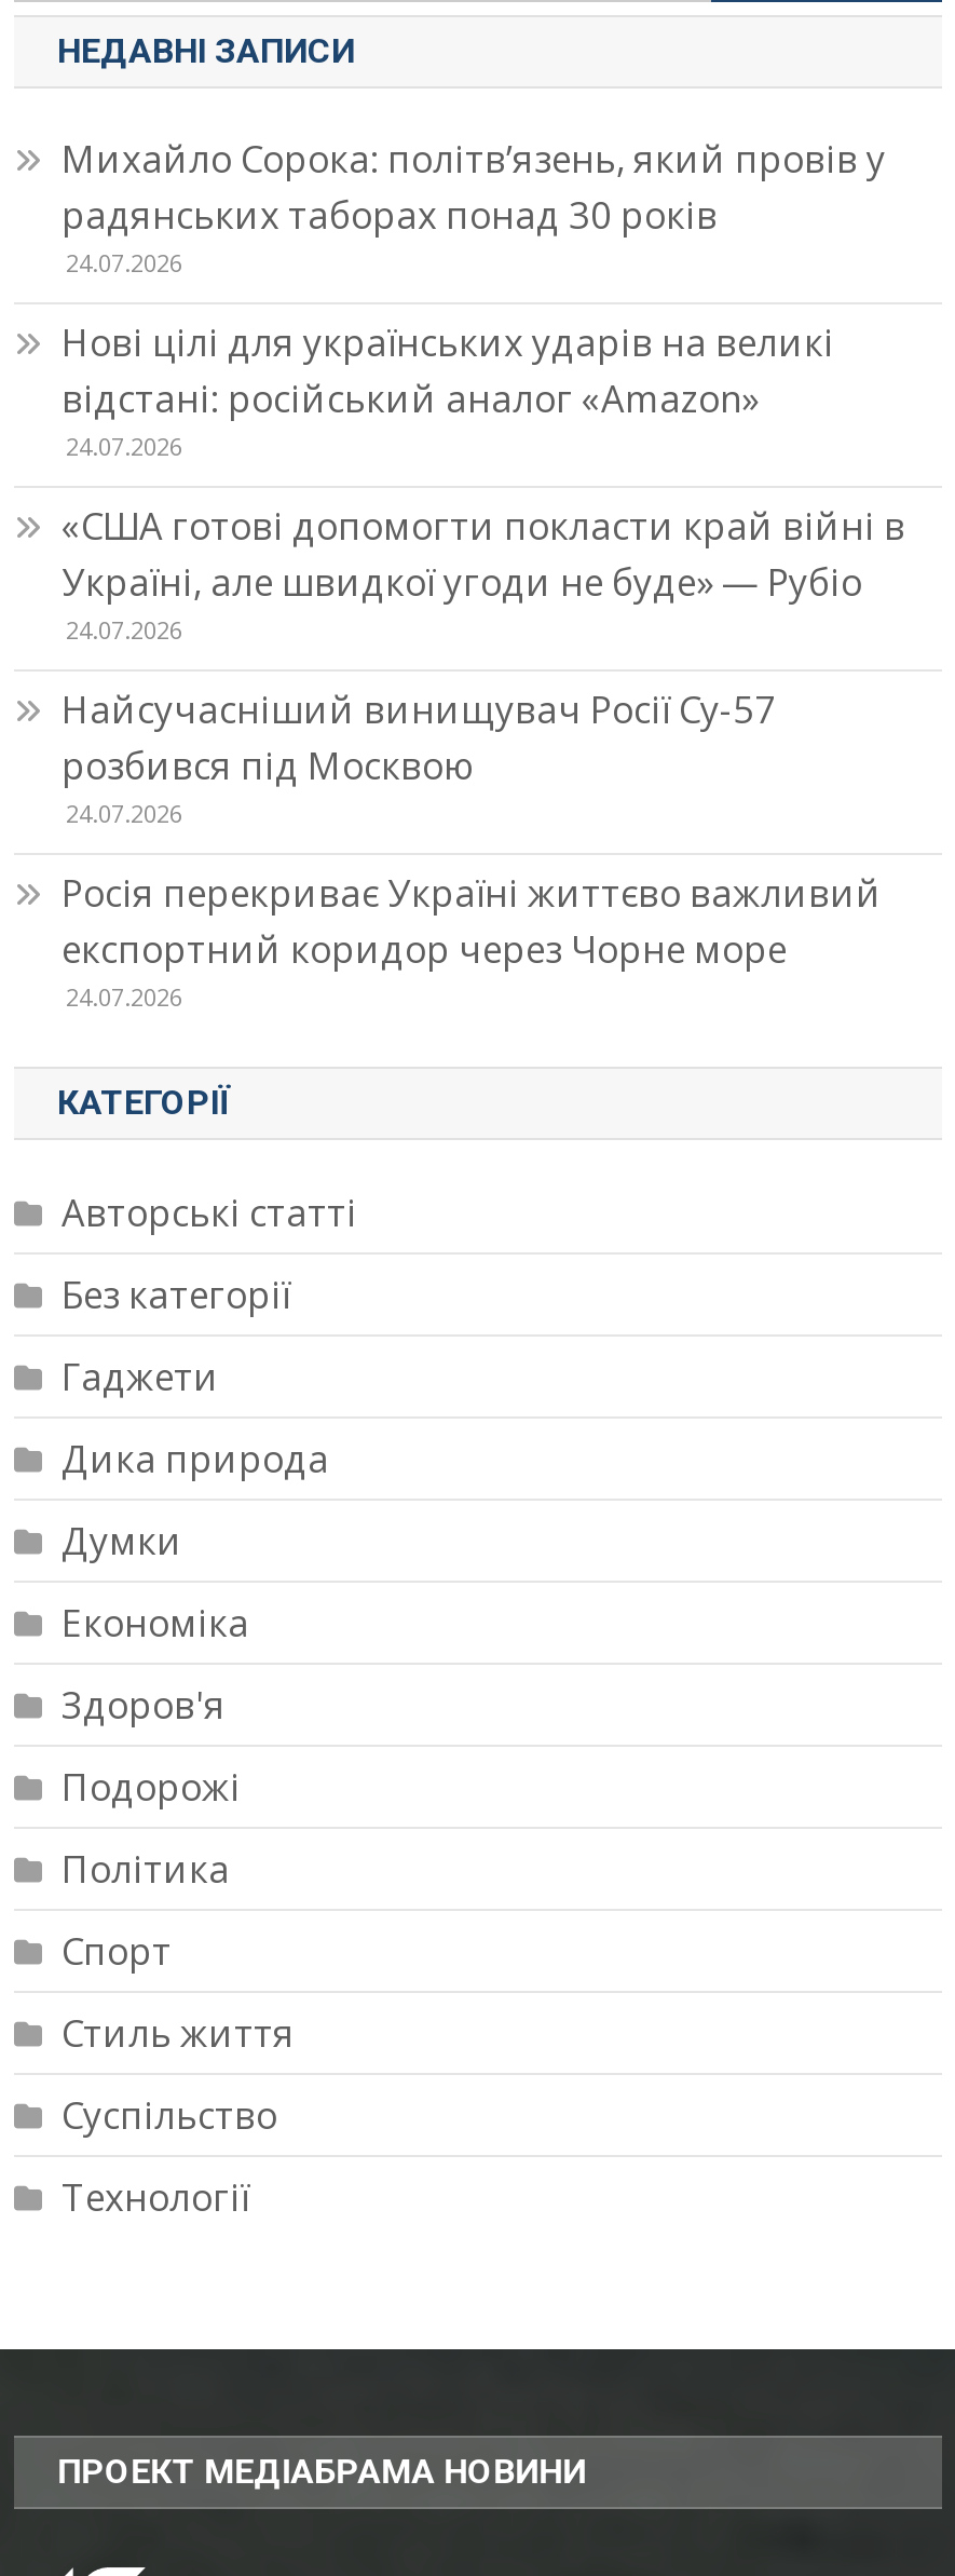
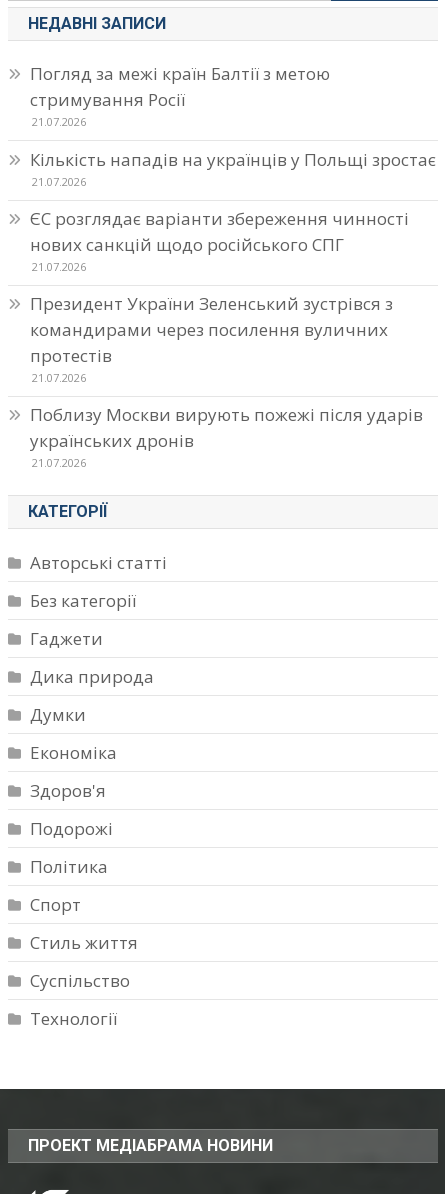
[62,134,886,279] Михайло Сорока: політв’язень, який провів у | радянських таборах понад 30 років | 24.07.2026 -> [30,62,330,129] Погляд за межі країн Балтії з метою | стримування Росії | 21.07.2026
[62,318,834,463] Нові цілі для українських ударів на великі | відстані: російський аналог «Amazon» | 24.07.2026 -> [30,148,436,189] Кількість нападів на українців у Польщі зростає | 21.07.2026
[62,501,905,646] «США готові допомогти покласти край війні в | Україні, але швидкої угоди не буде» — Рубіо | 24.07.2026 -> [30,207,409,274] ЄС розглядає варіанти збереження чинності | нових санкцій щодо російського СПГ | 21.07.2026
[62,685,776,830] Найсучасніший винищувач Росії Су-57 | розбився під Москвою | 24.07.2026 -> [30,292,393,385] Президент України Зеленський зустрівся з | командирами через посилення вуличних | протестів | 21.07.2026
[62,868,882,1013] Росія перекриває Україні життєво важливий | експортний коридор через Чорне море | 24.07.2026 -> [30,403,423,470] Поблизу Москви вирують пожежі після ударів | українських дронів | 21.07.2026

